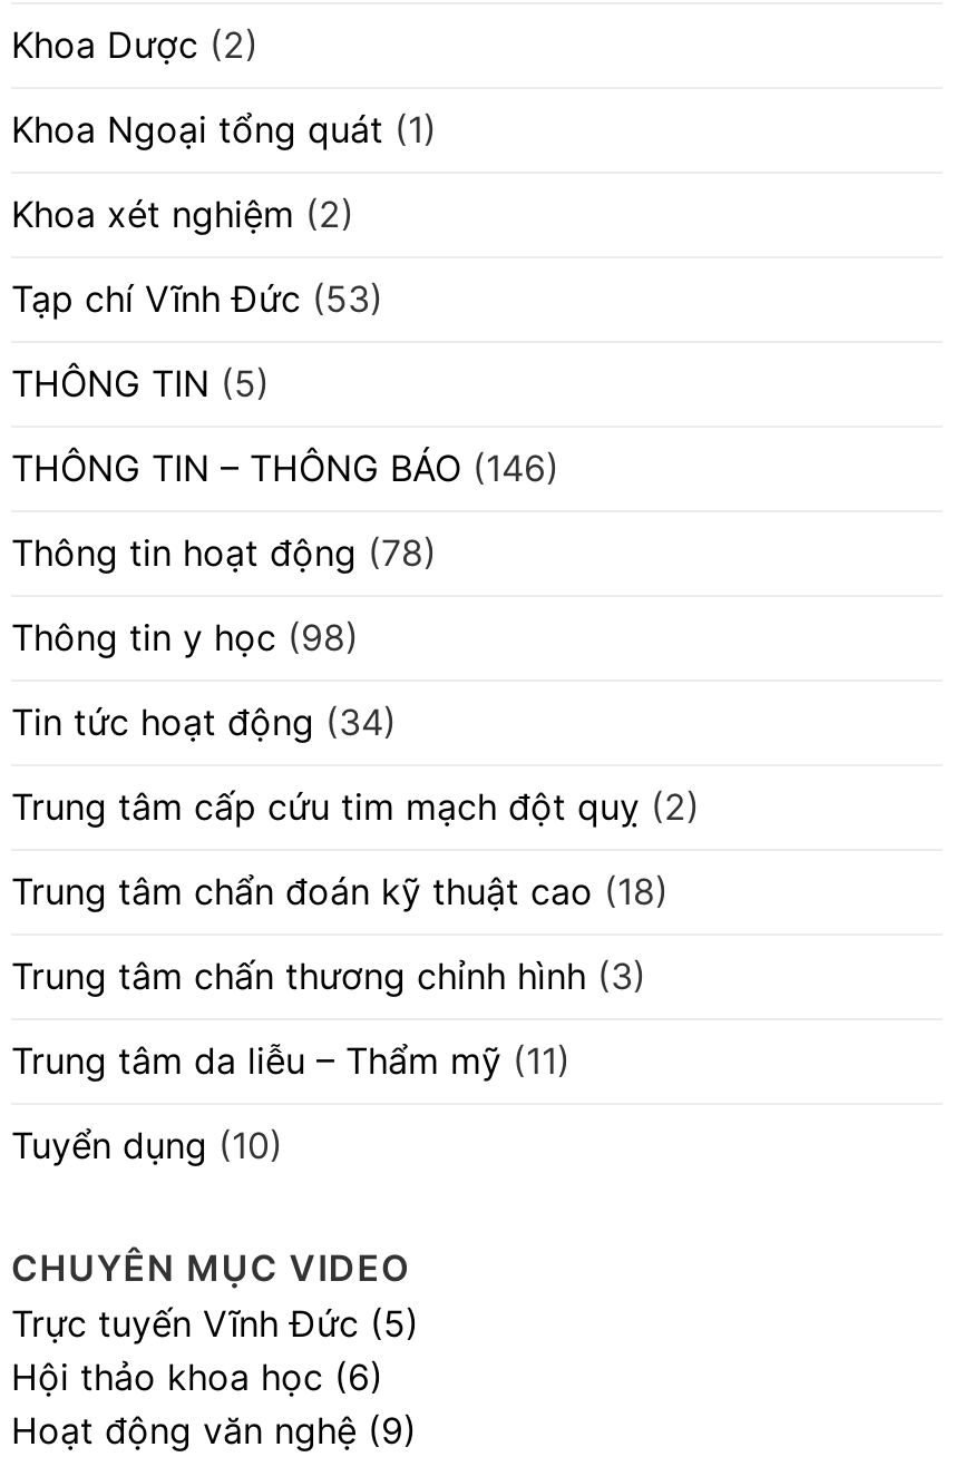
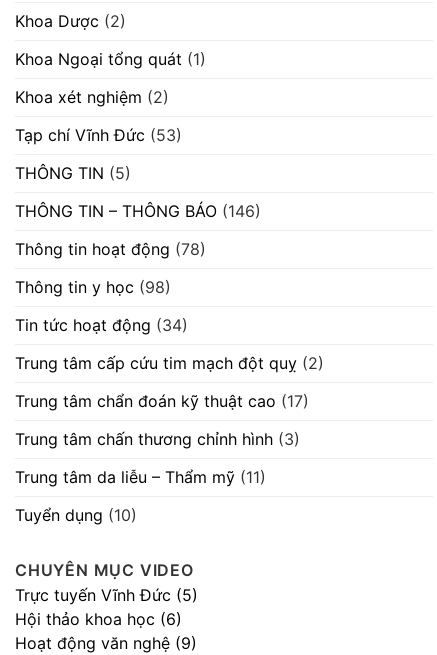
[11,868,669,913] Trung tâm chẩn đoán kỹ thuật cao (18) -> [15,391,309,411] Trung tâm chẩn đoán kỹ thuật cao (17)

